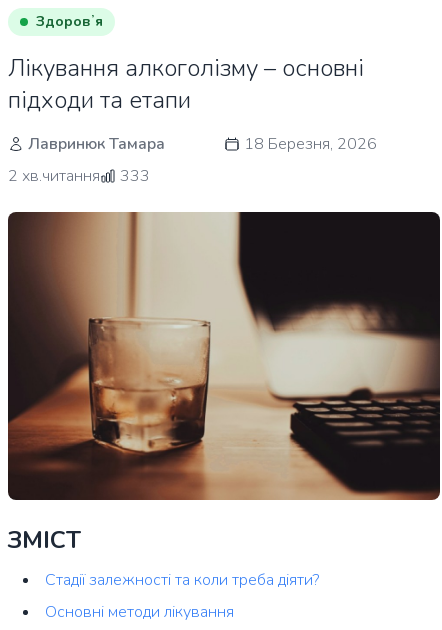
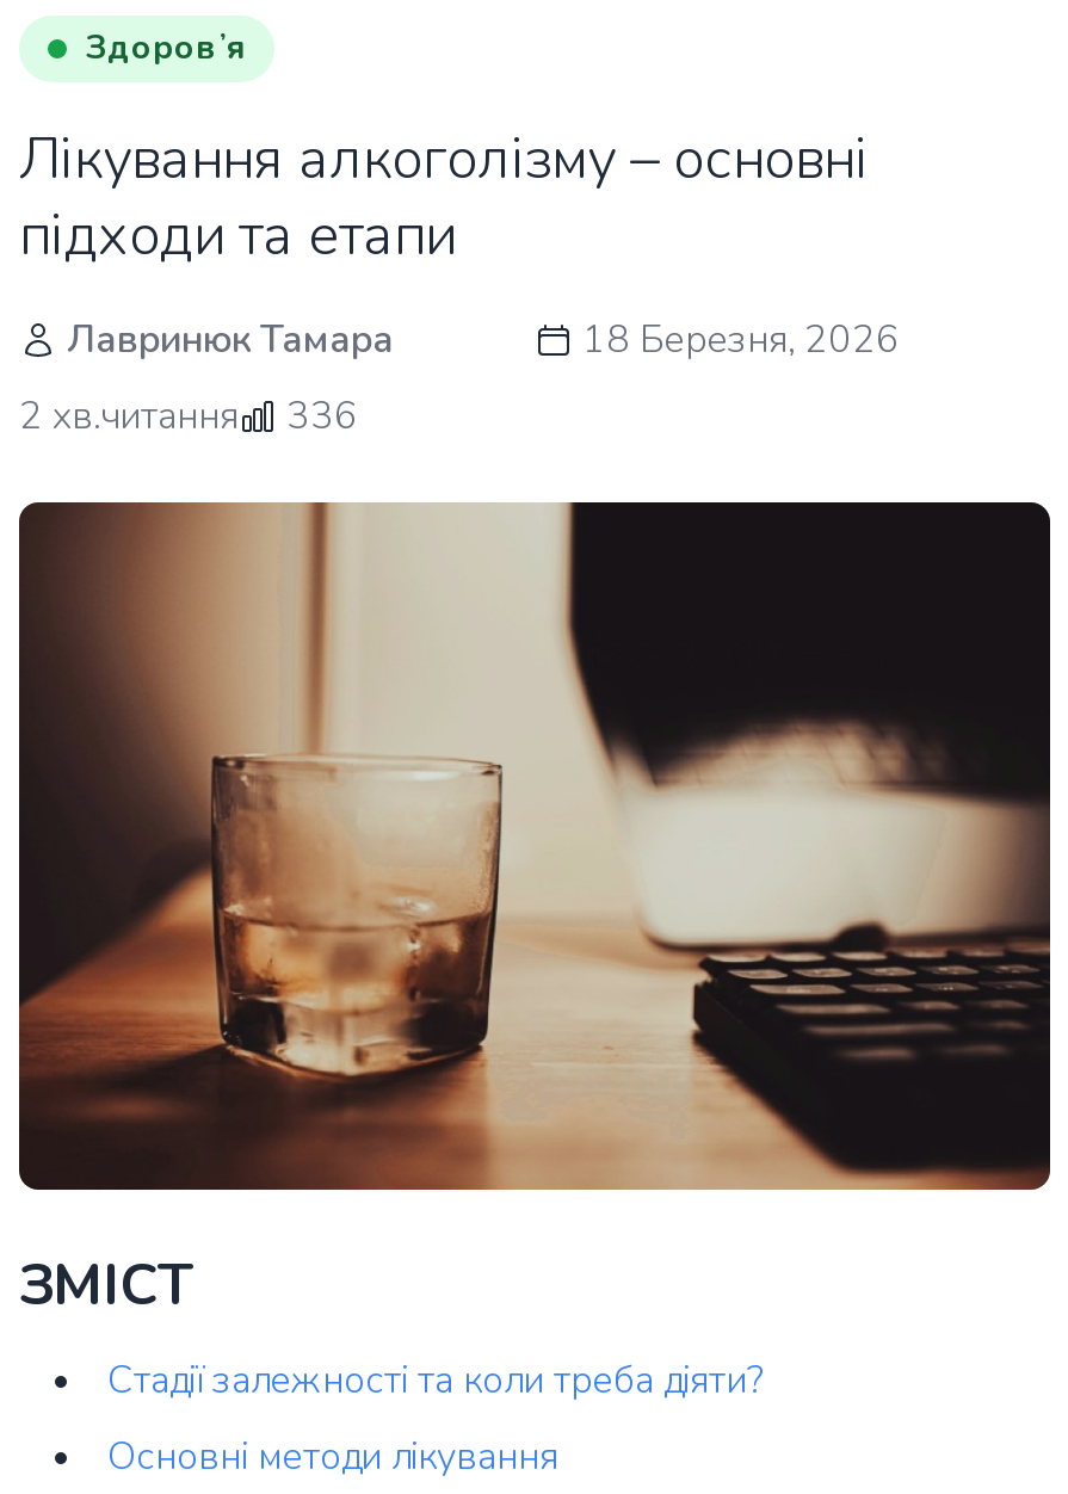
[8,165,150,187] 2 хв.читання 333 -> [19,390,358,443] 2 хв.читання 336

